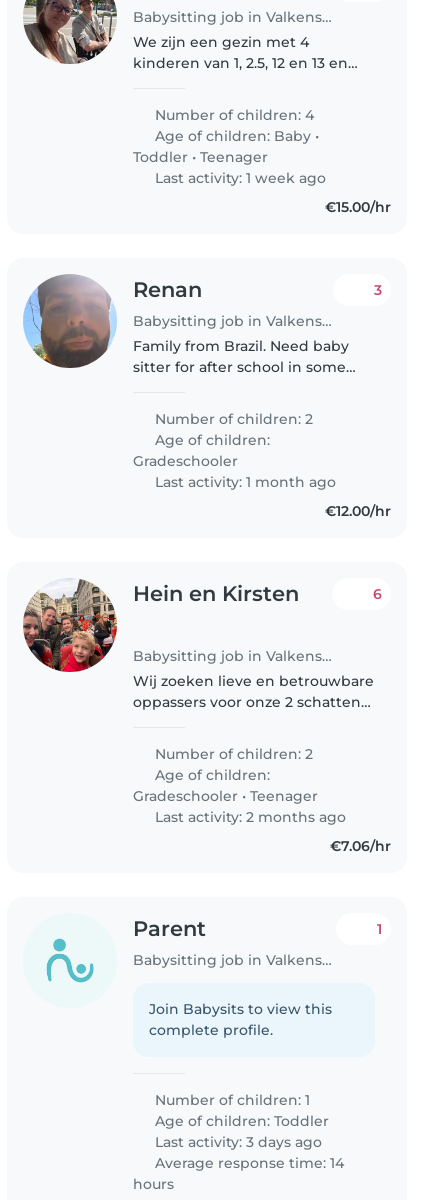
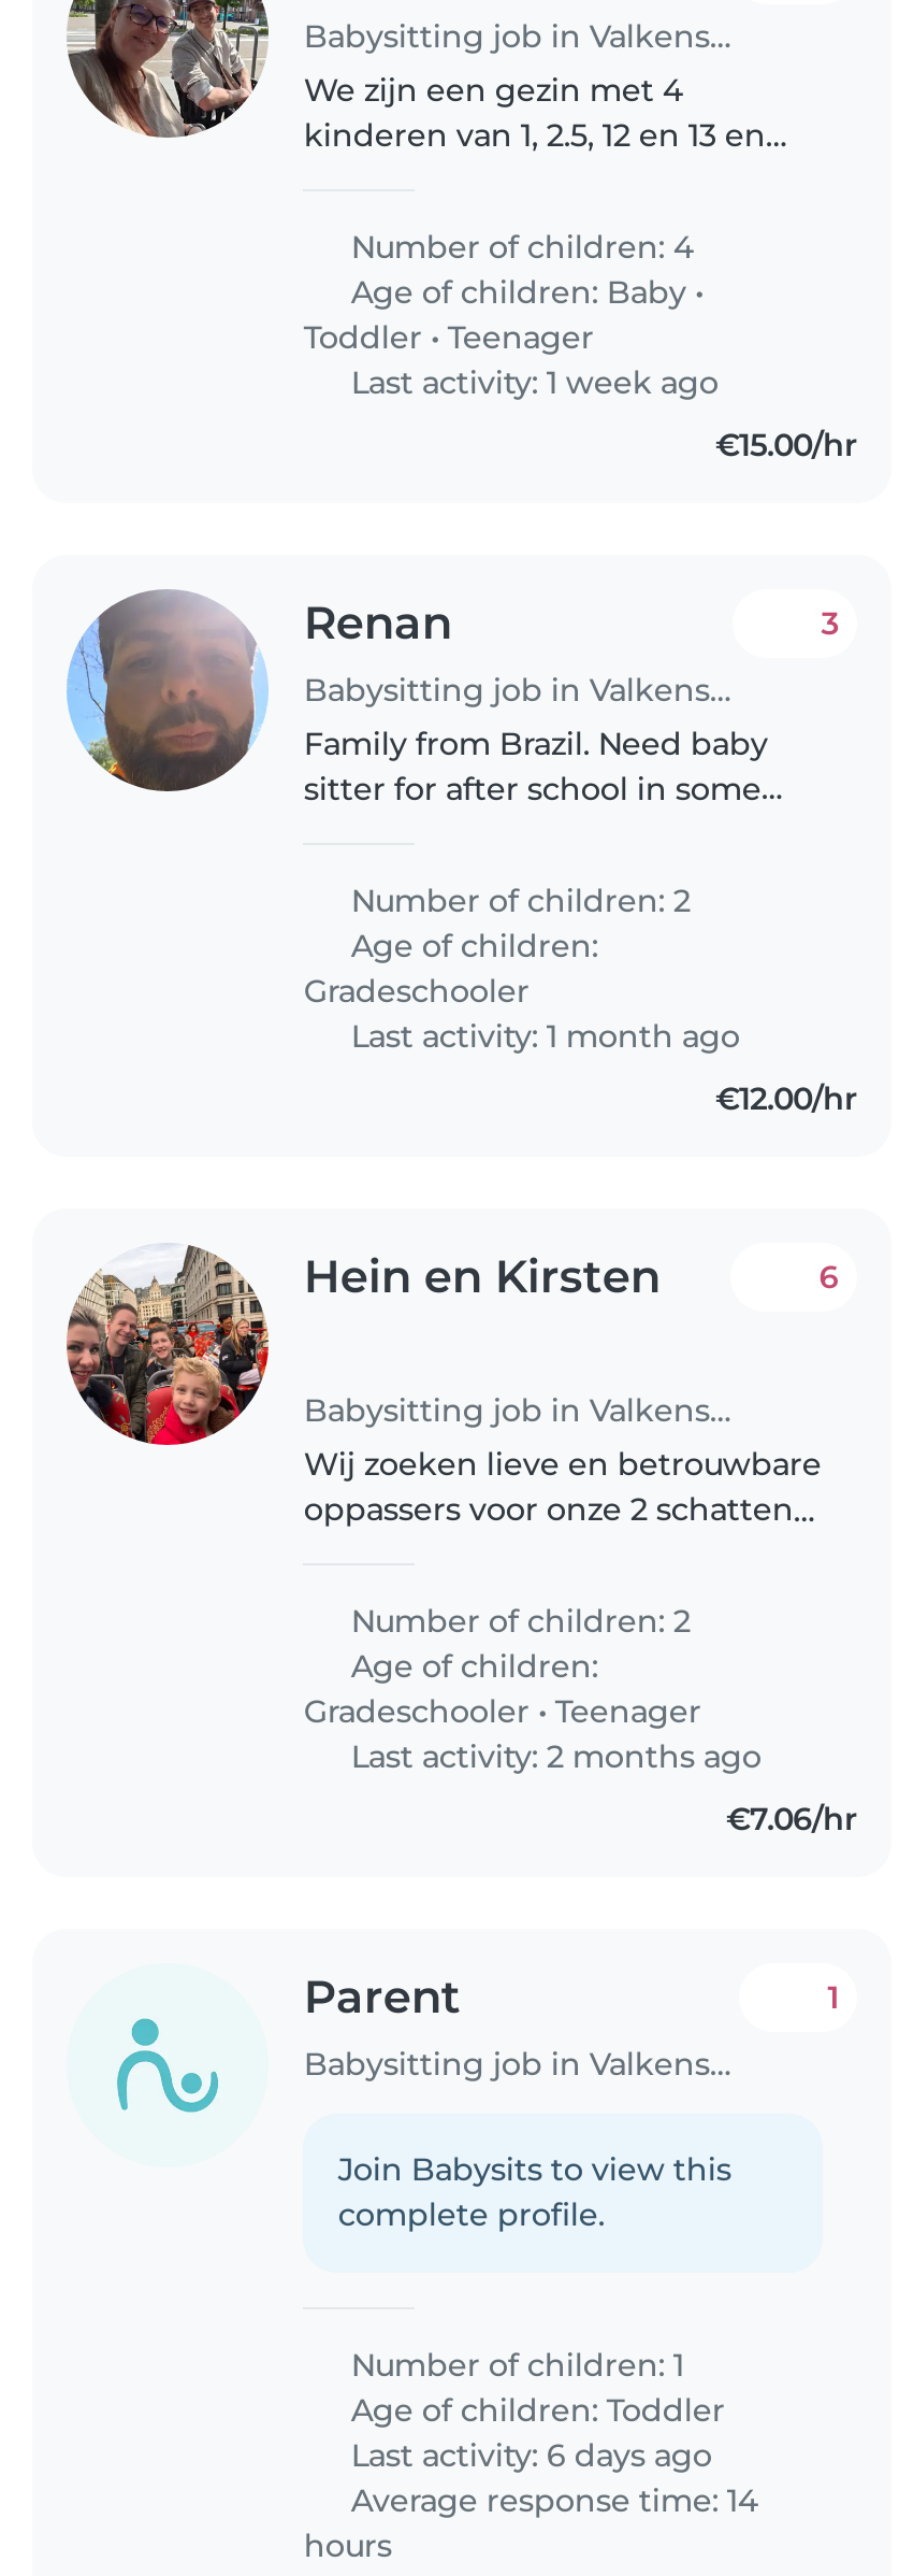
[151,1133,322,1151] Last activity: 3 days ago -> [342,2437,712,2475] Last activity: 6 days ago

